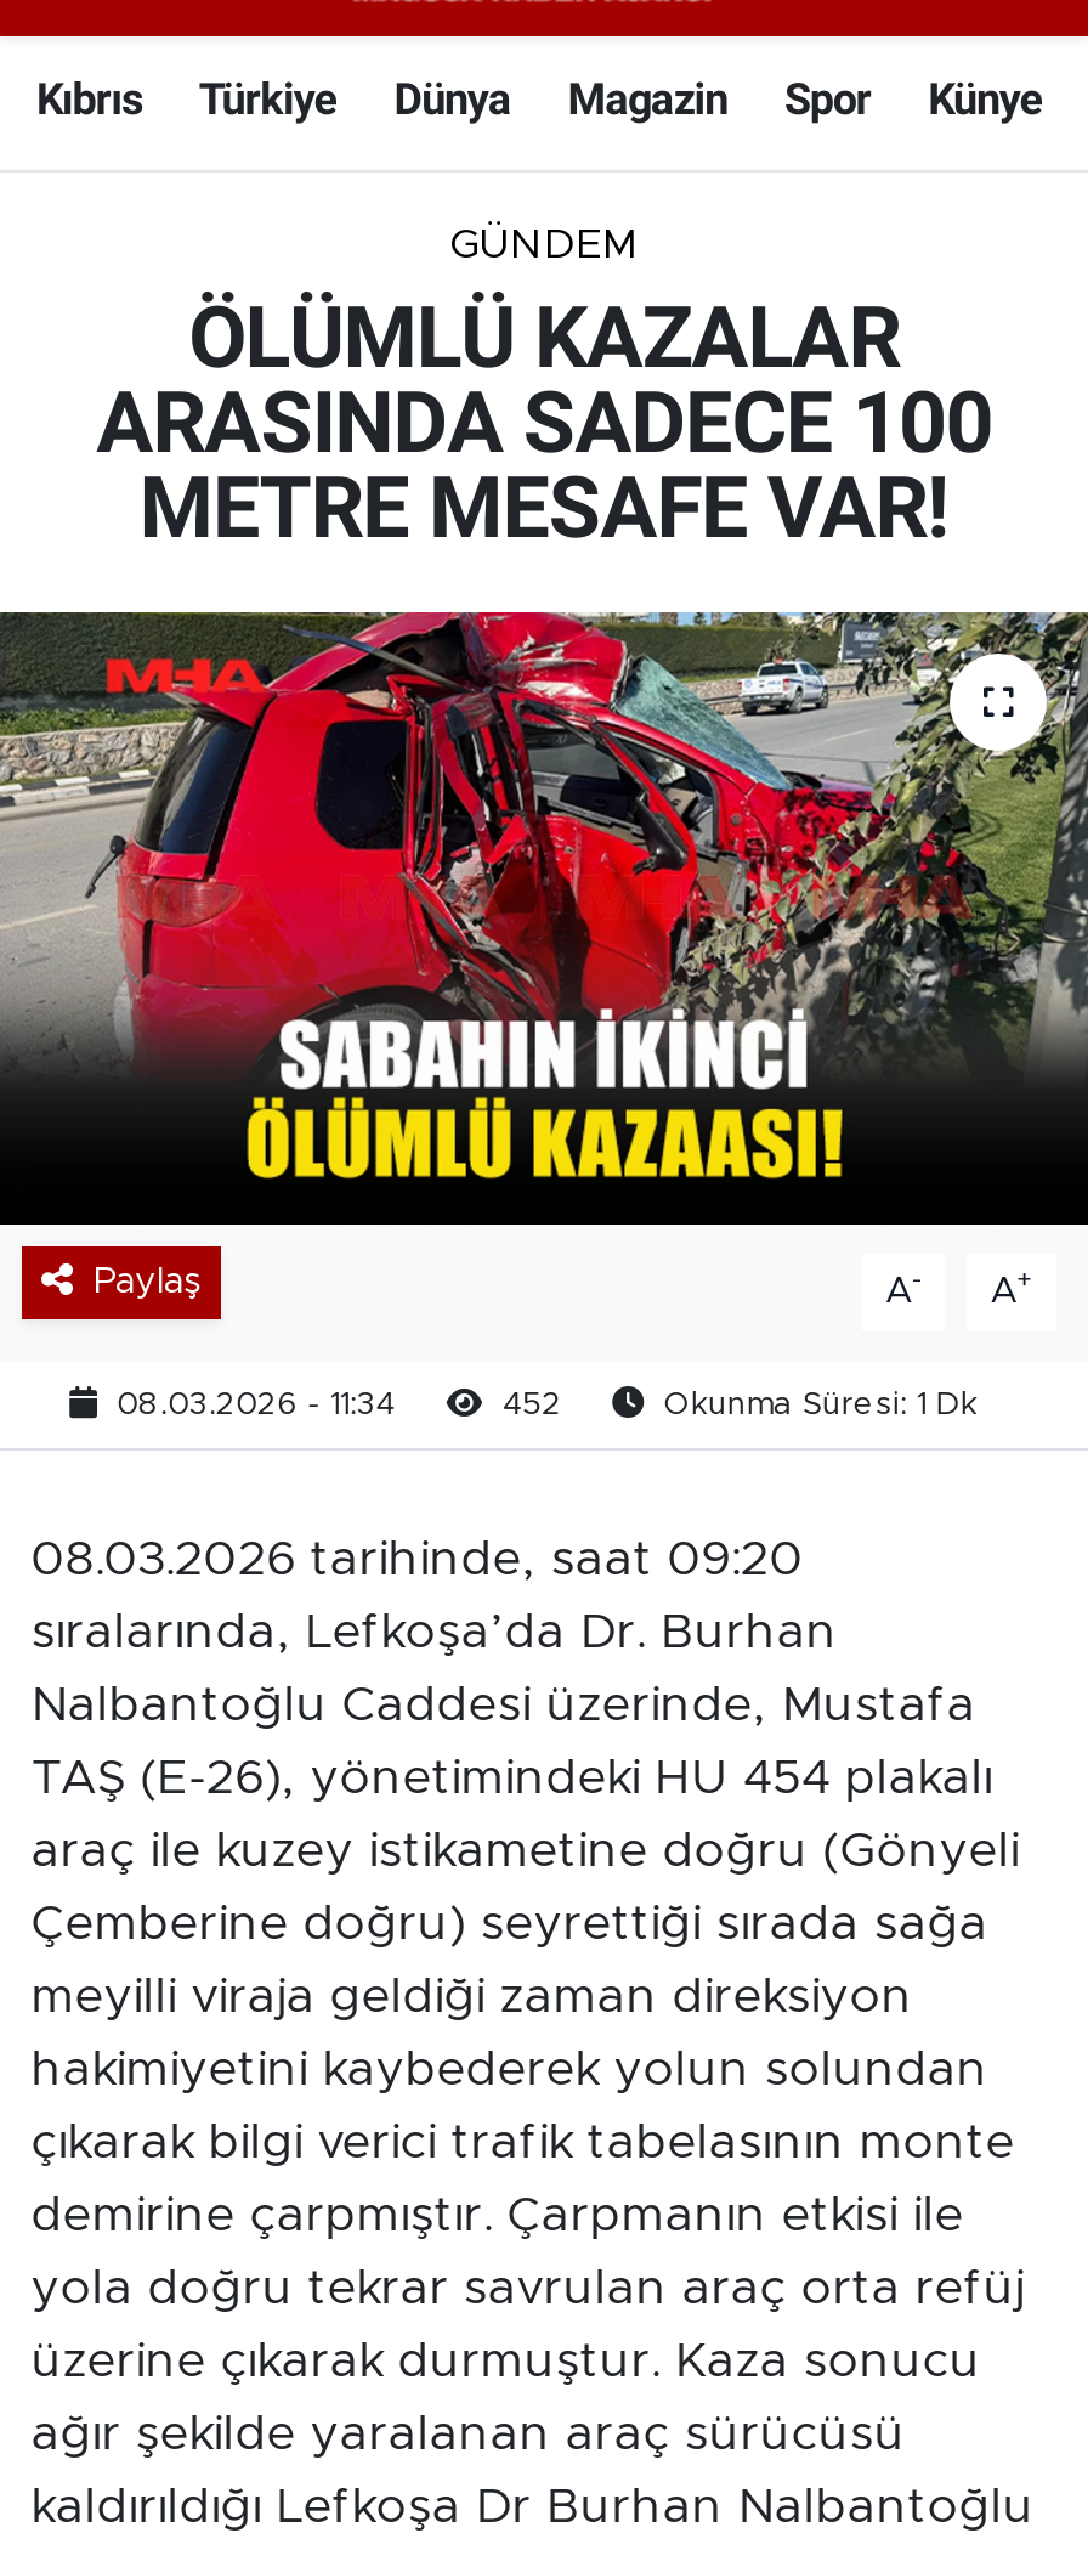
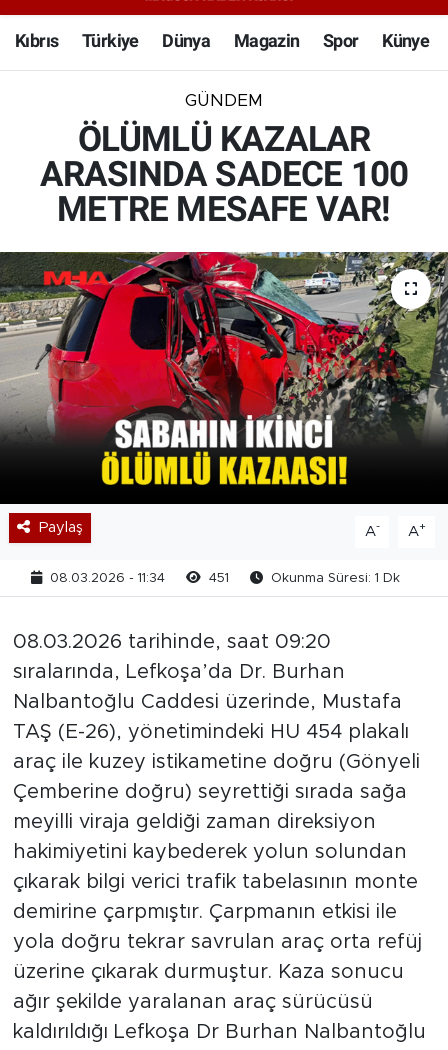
[493,1389,561,1420] 452 -> [205,571,229,584] 451

